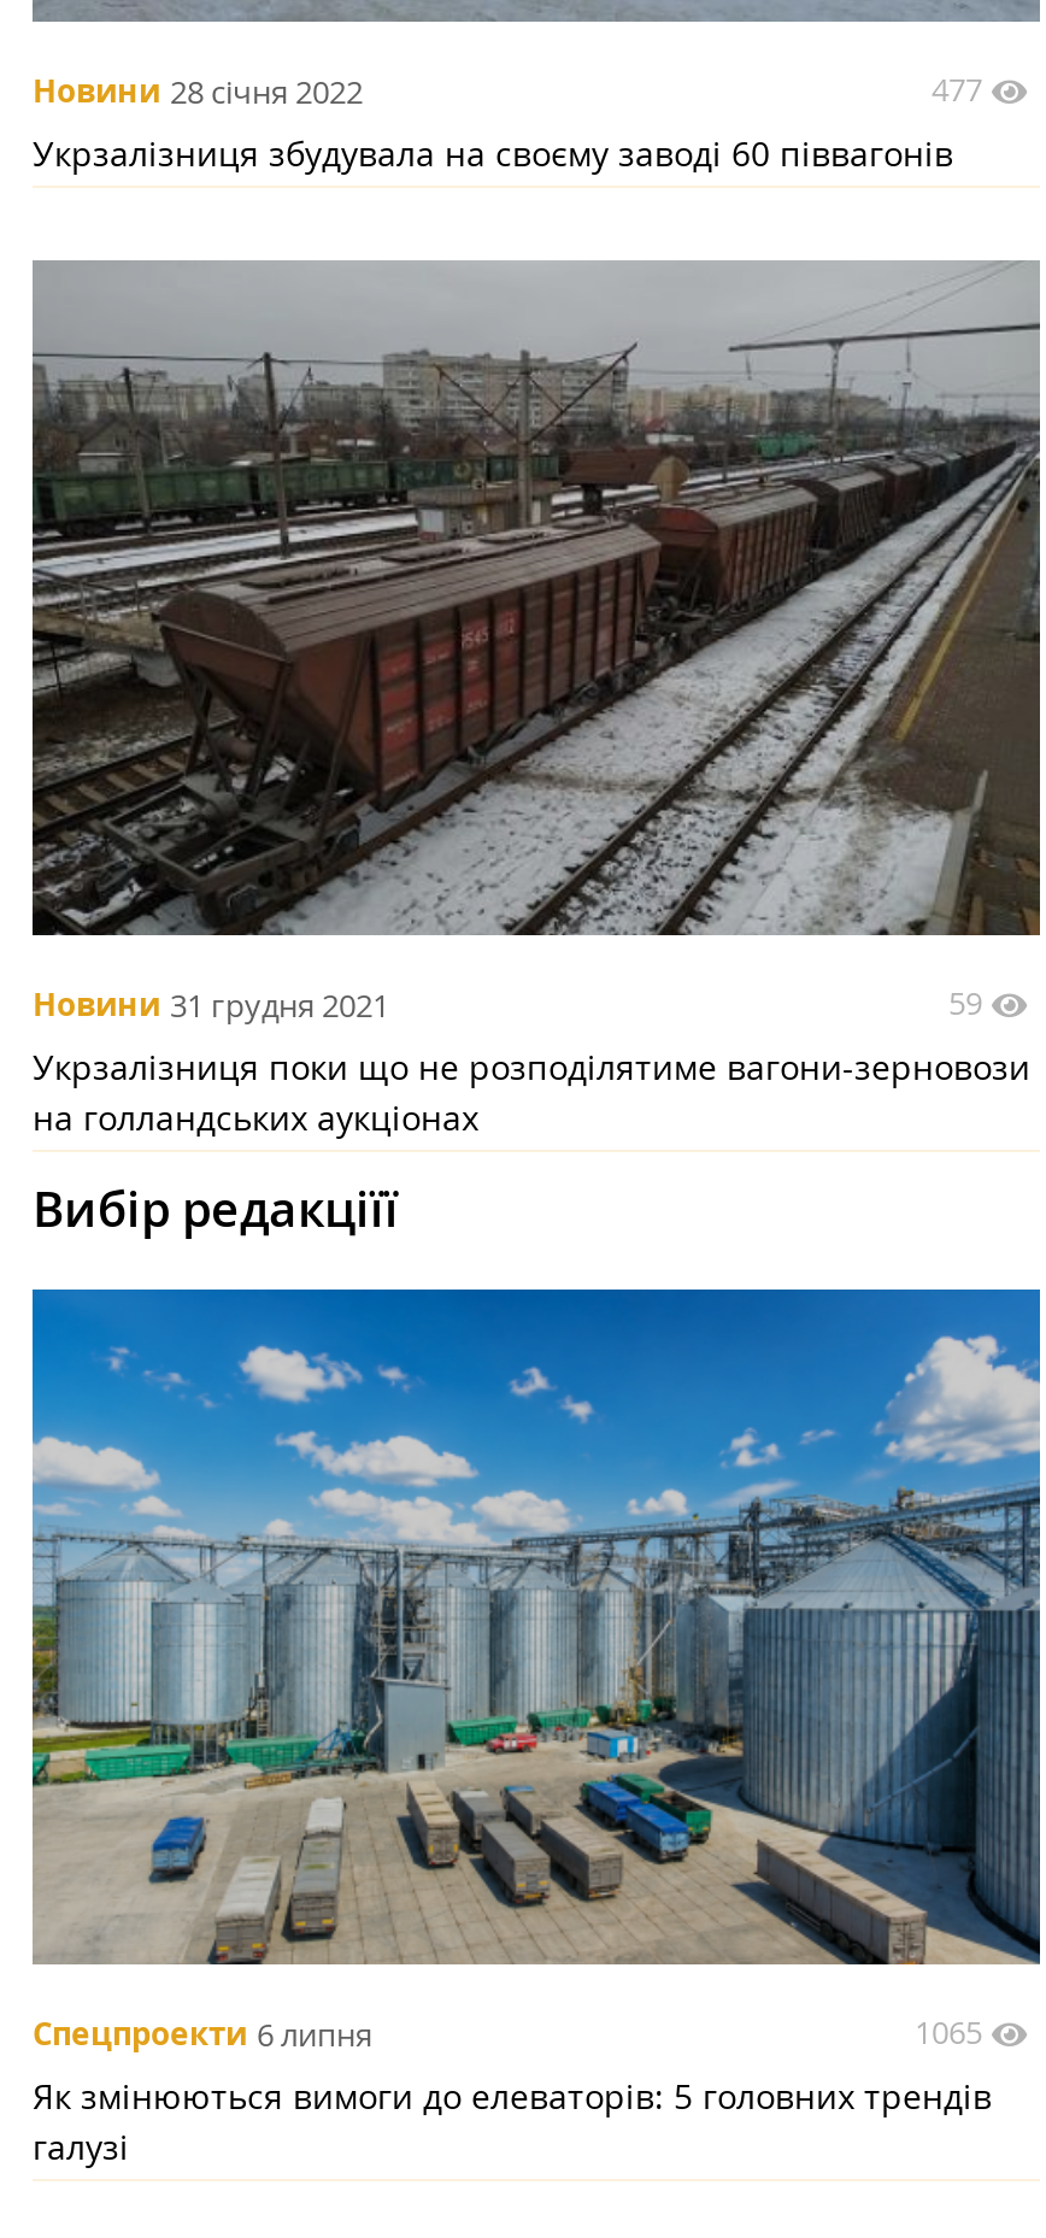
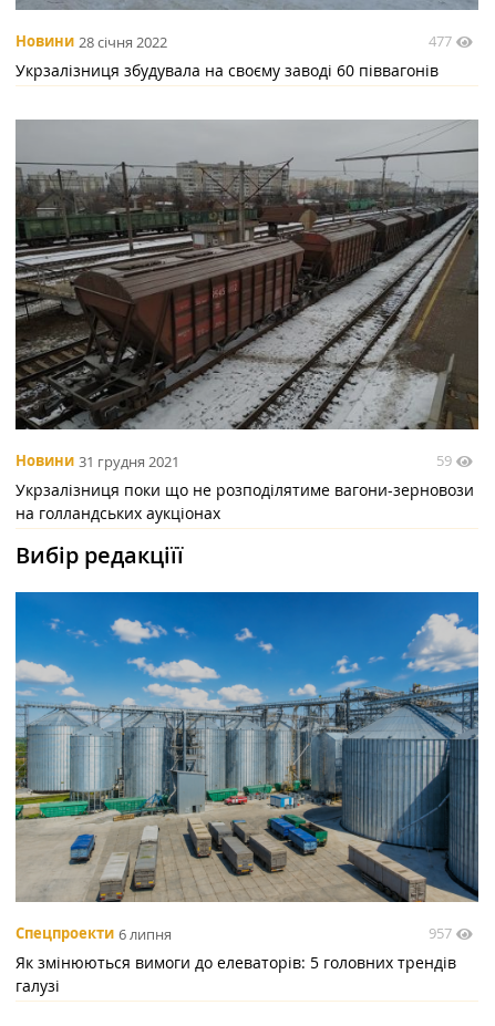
[915,2010,982,2054] 1065 -> [429,923,452,943] 957

